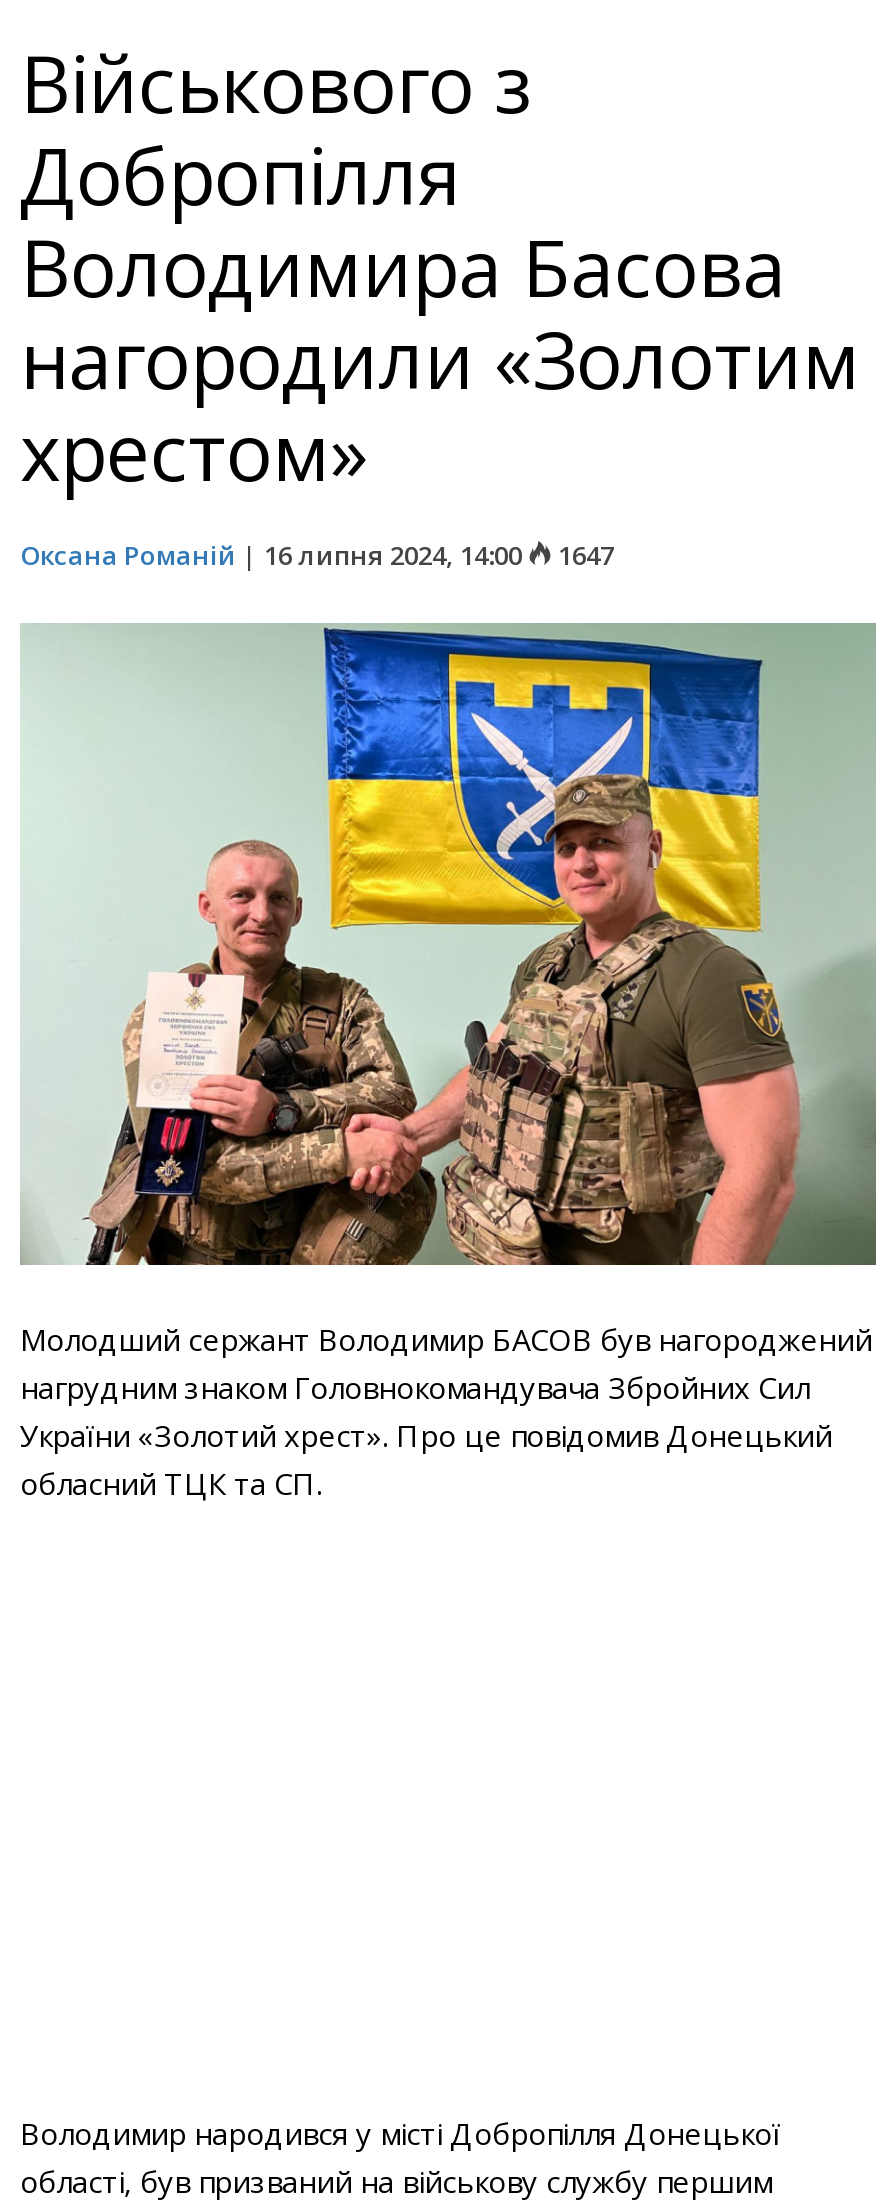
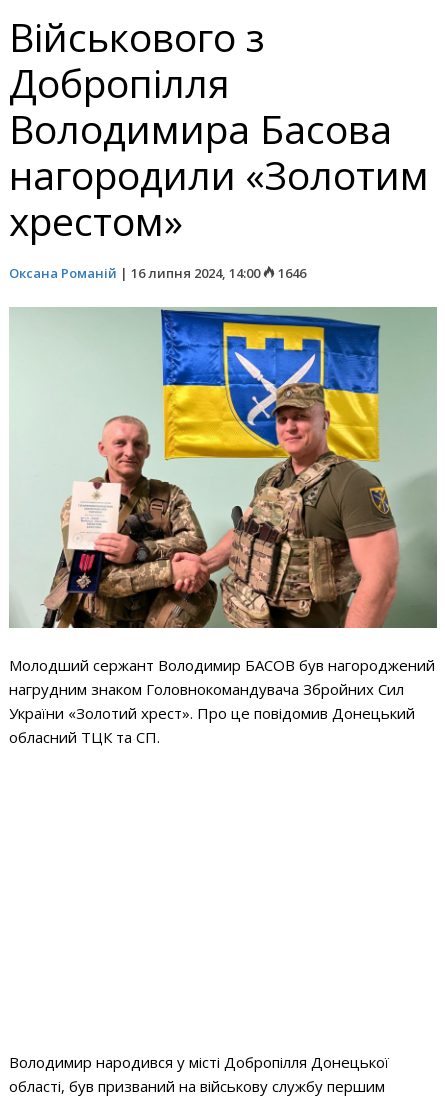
[552,537,614,573] 1647 -> [275,264,306,282] 1646

